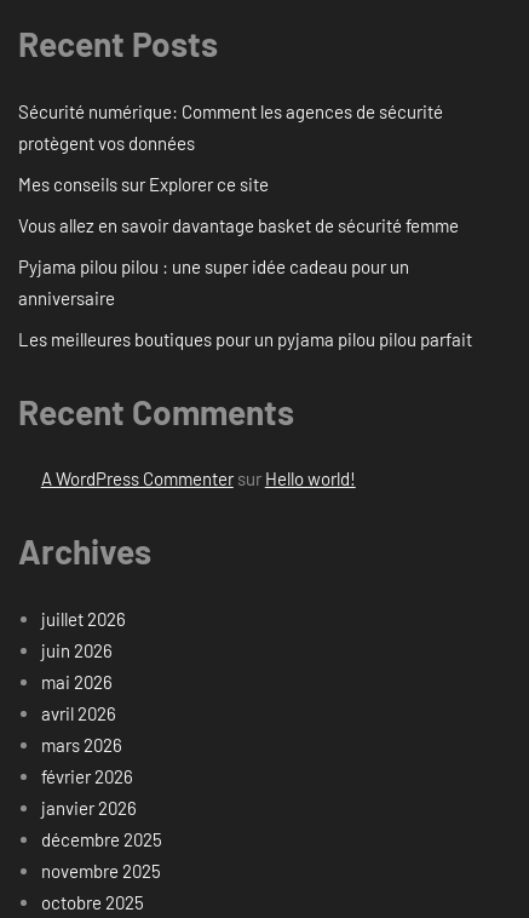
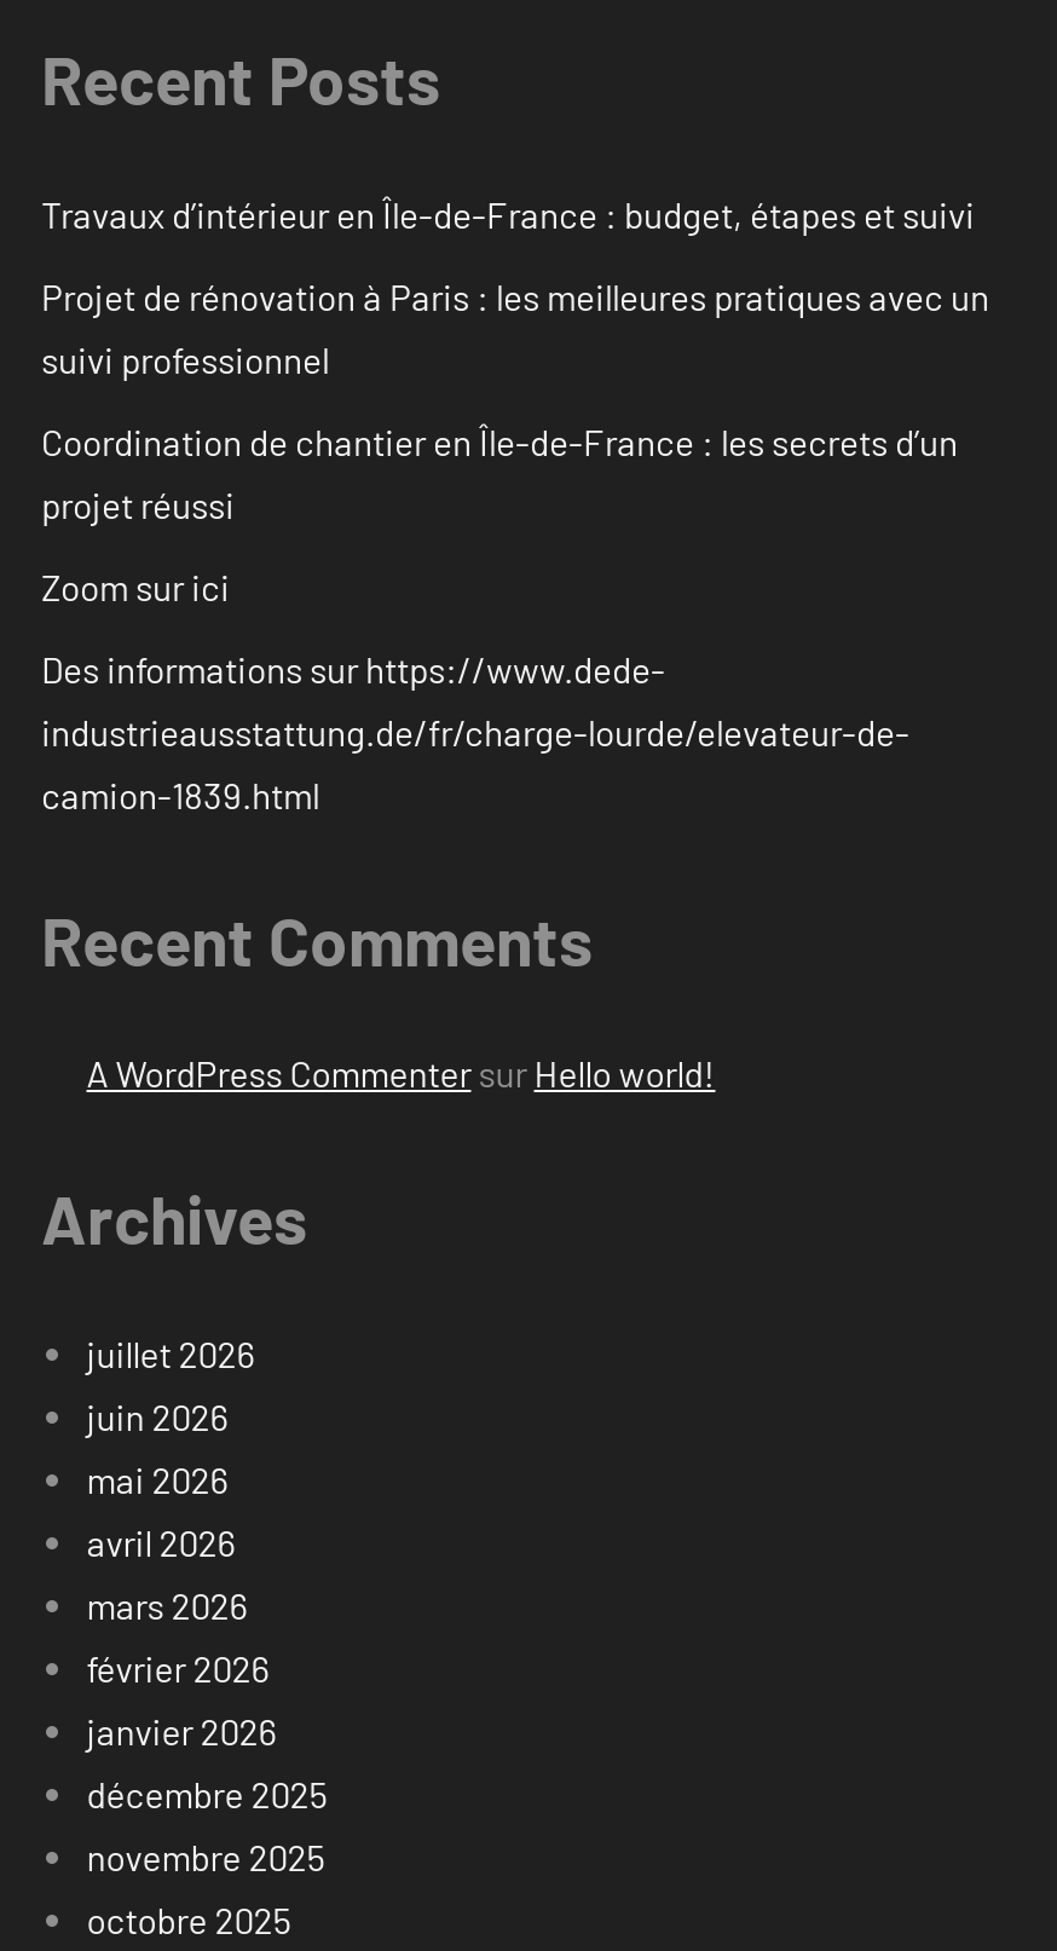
[18,100,443,154] Sécurité numérique: Comment les agences de sécurité | protègent vos données -> [41,192,975,235] Travaux d’intérieur en Île-de-France : budget, étapes et suivi
[18,173,269,195] Mes conseils sur Explorer ce site -> [41,274,989,381] Projet de rénovation à Paris : les meilleures pratiques avec un | suivi professionnel
[18,214,459,236] Vous allez en savoir davantage basket de sécurité femme -> [41,419,958,526] Coordination de chantier en Île-de-France : les secrets d’un | projet réussi
[18,255,409,309] Pyjama pilou pilou : une super idée cadeau pour un | anniversaire -> [41,564,230,608] Zoom sur ici
[18,328,472,350] Les meilleures boutiques pour un pyjama pilou pilou parfait -> [41,647,909,816] Des informations sur https://www.dede- | industrieausstattung.de/fr/charge-lourde/elevateur-de- | camion-1839.html

